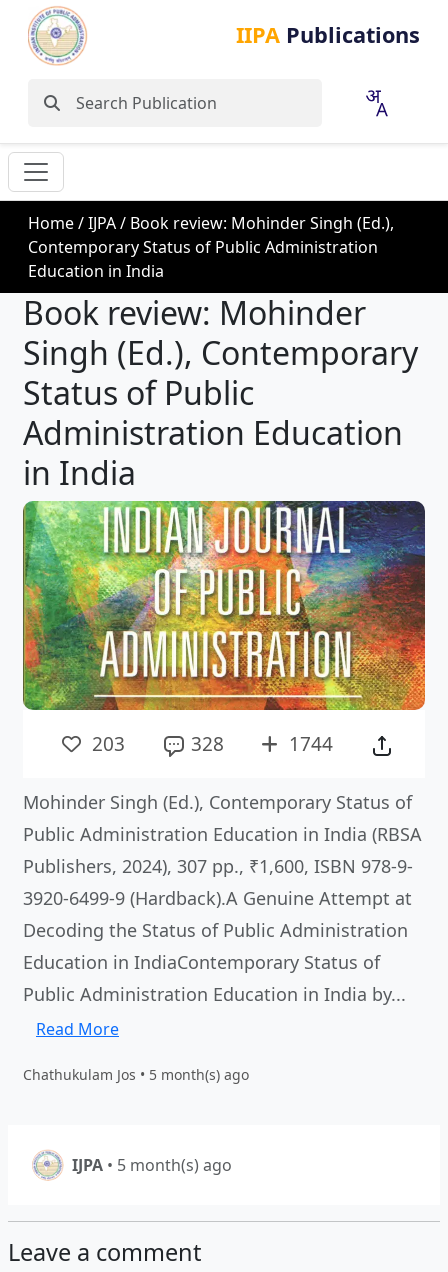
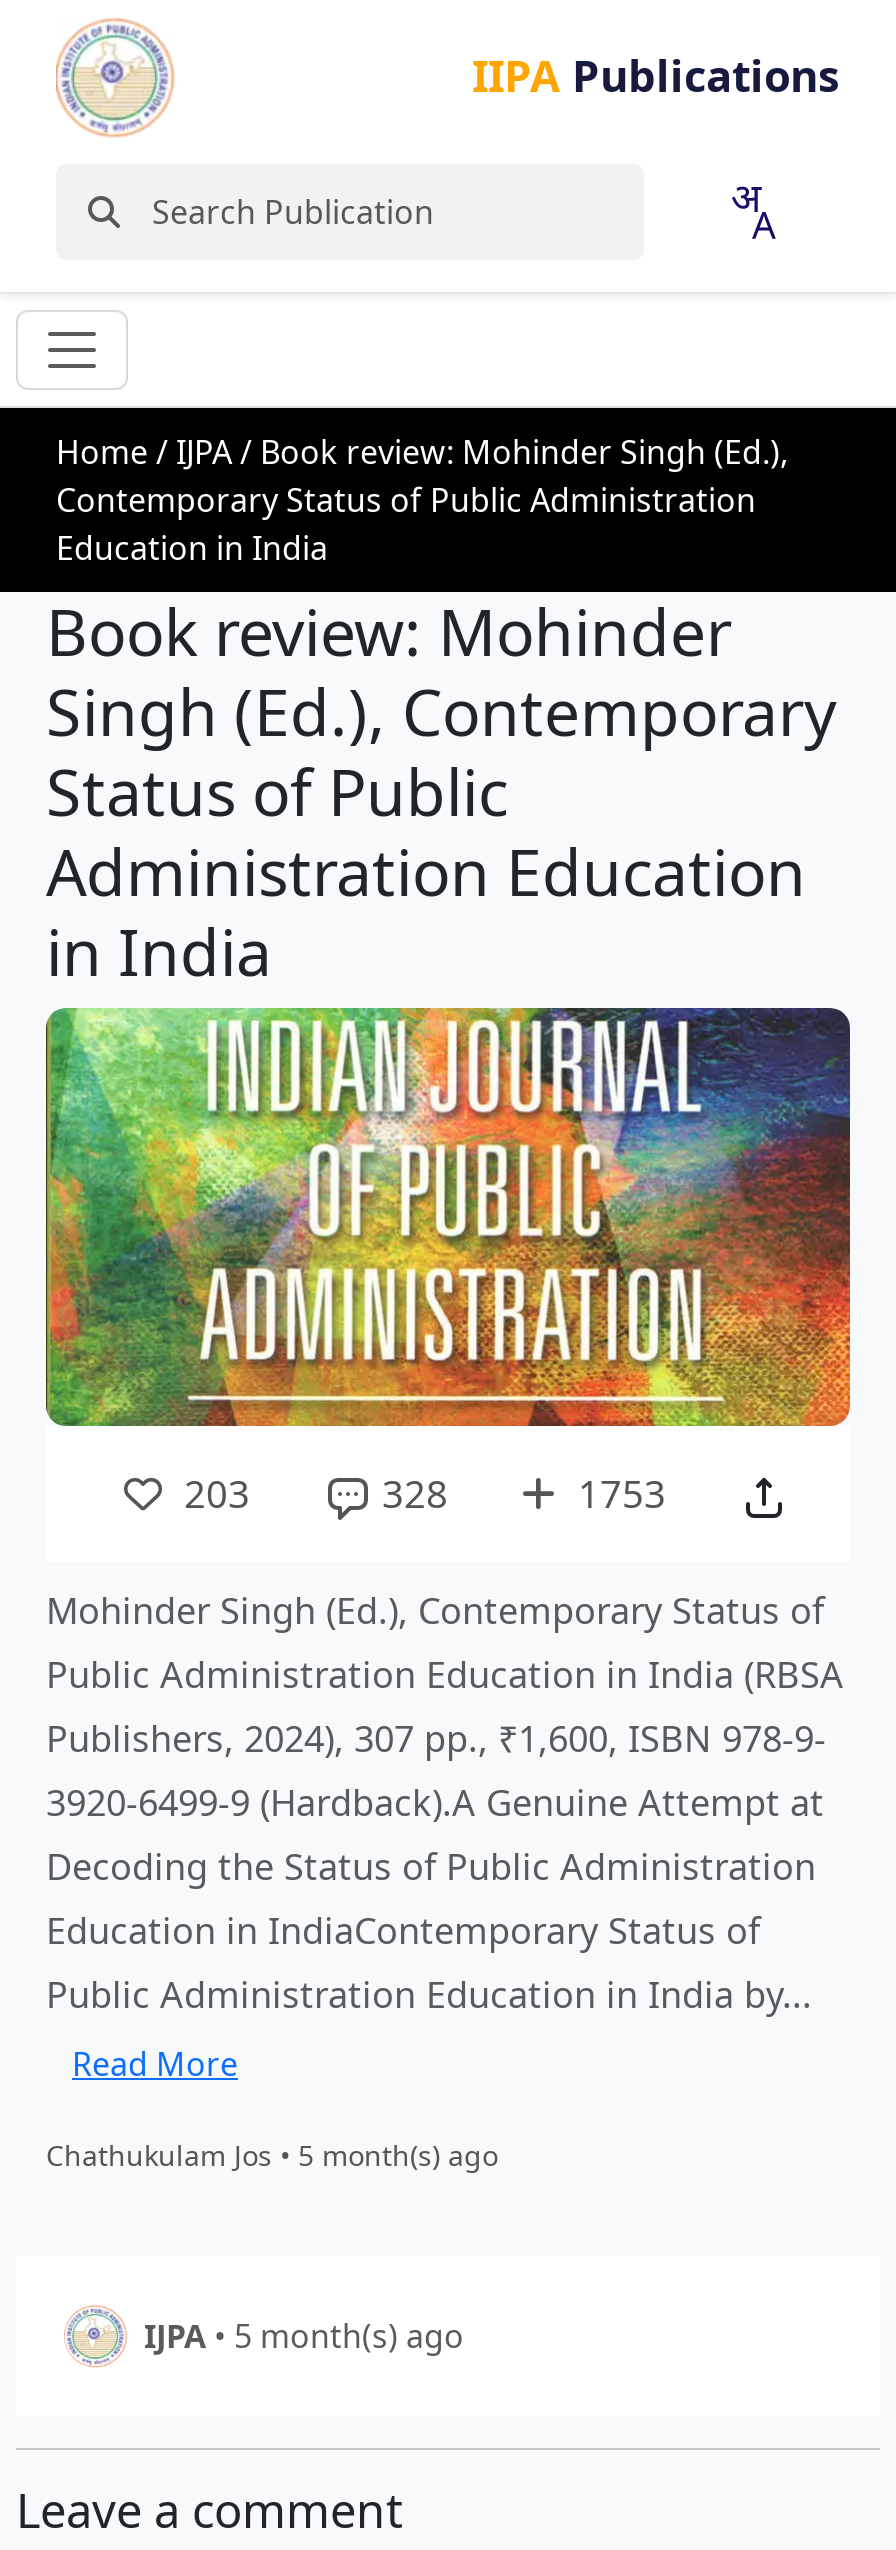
[284,731,333,757] 1744 -> [568,1469,666,1521] 1753

